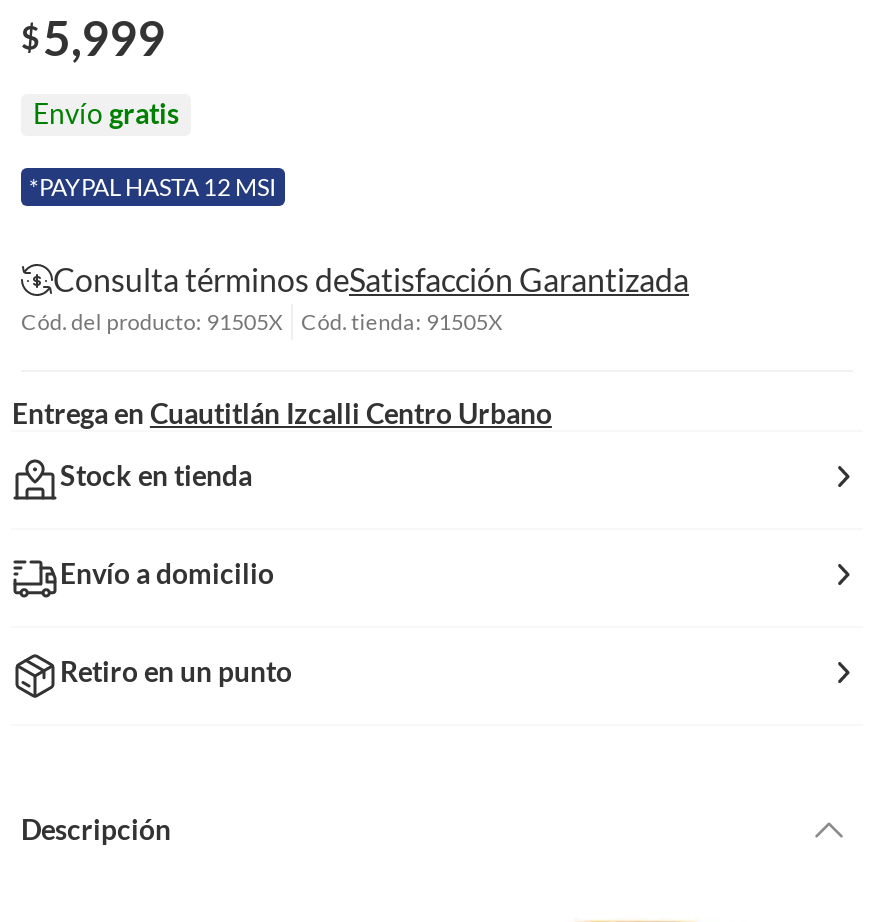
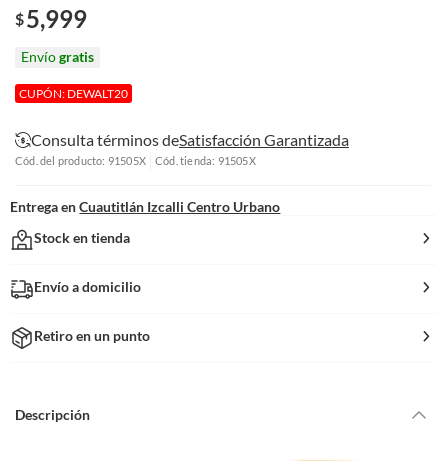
[29,171,277,201] *PAYPAL HASTA 12 MSI -> [19,86,128,101] CUPÓN: DEWALT20

